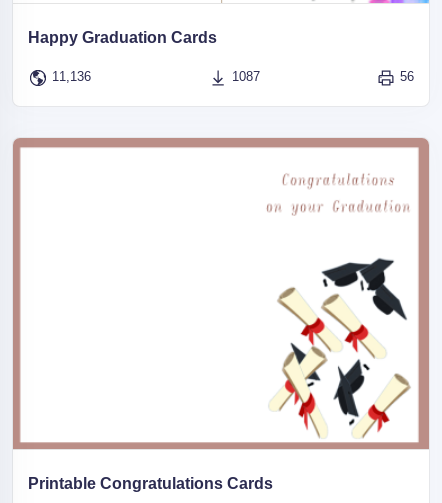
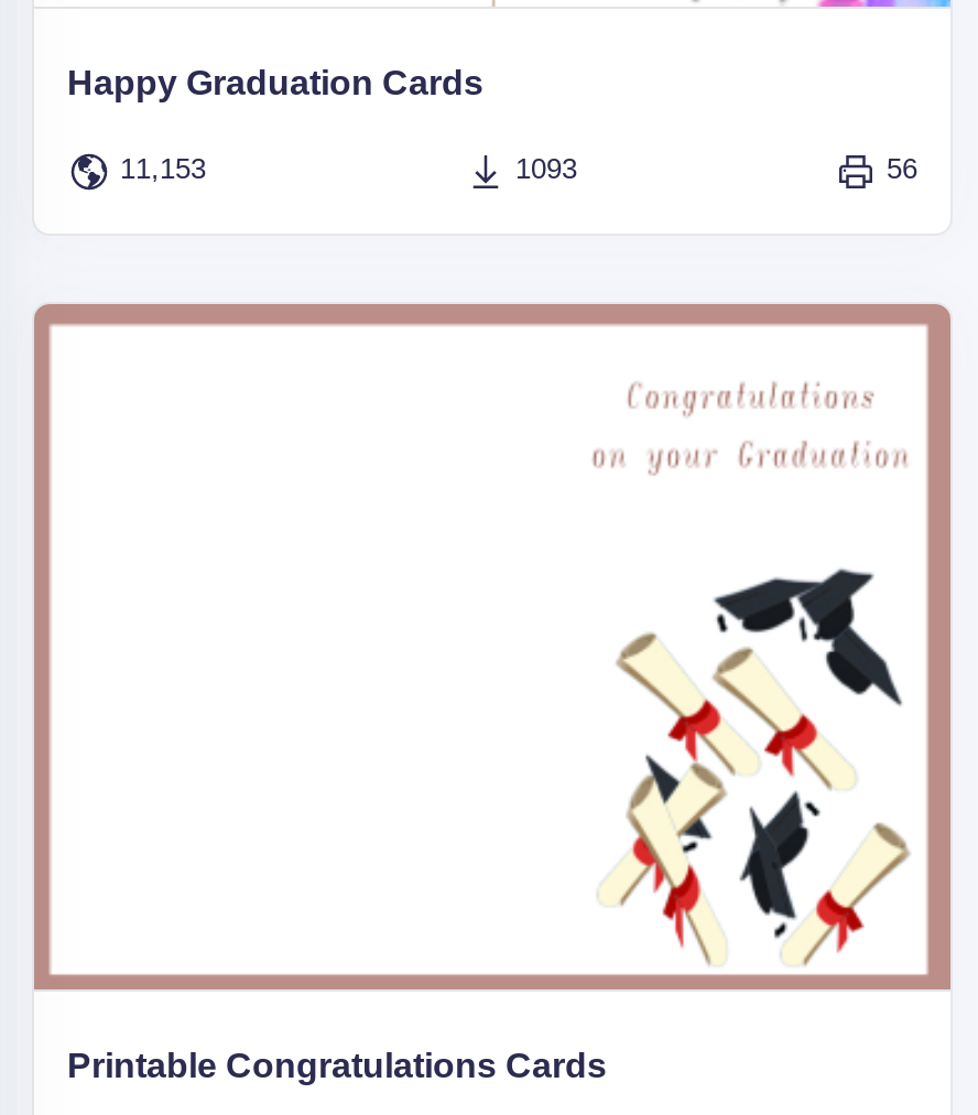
[52,69,91,84] 11,136 -> [120,153,206,186] 11,153
[231,69,259,84] 1087 -> [515,153,577,186] 1093

